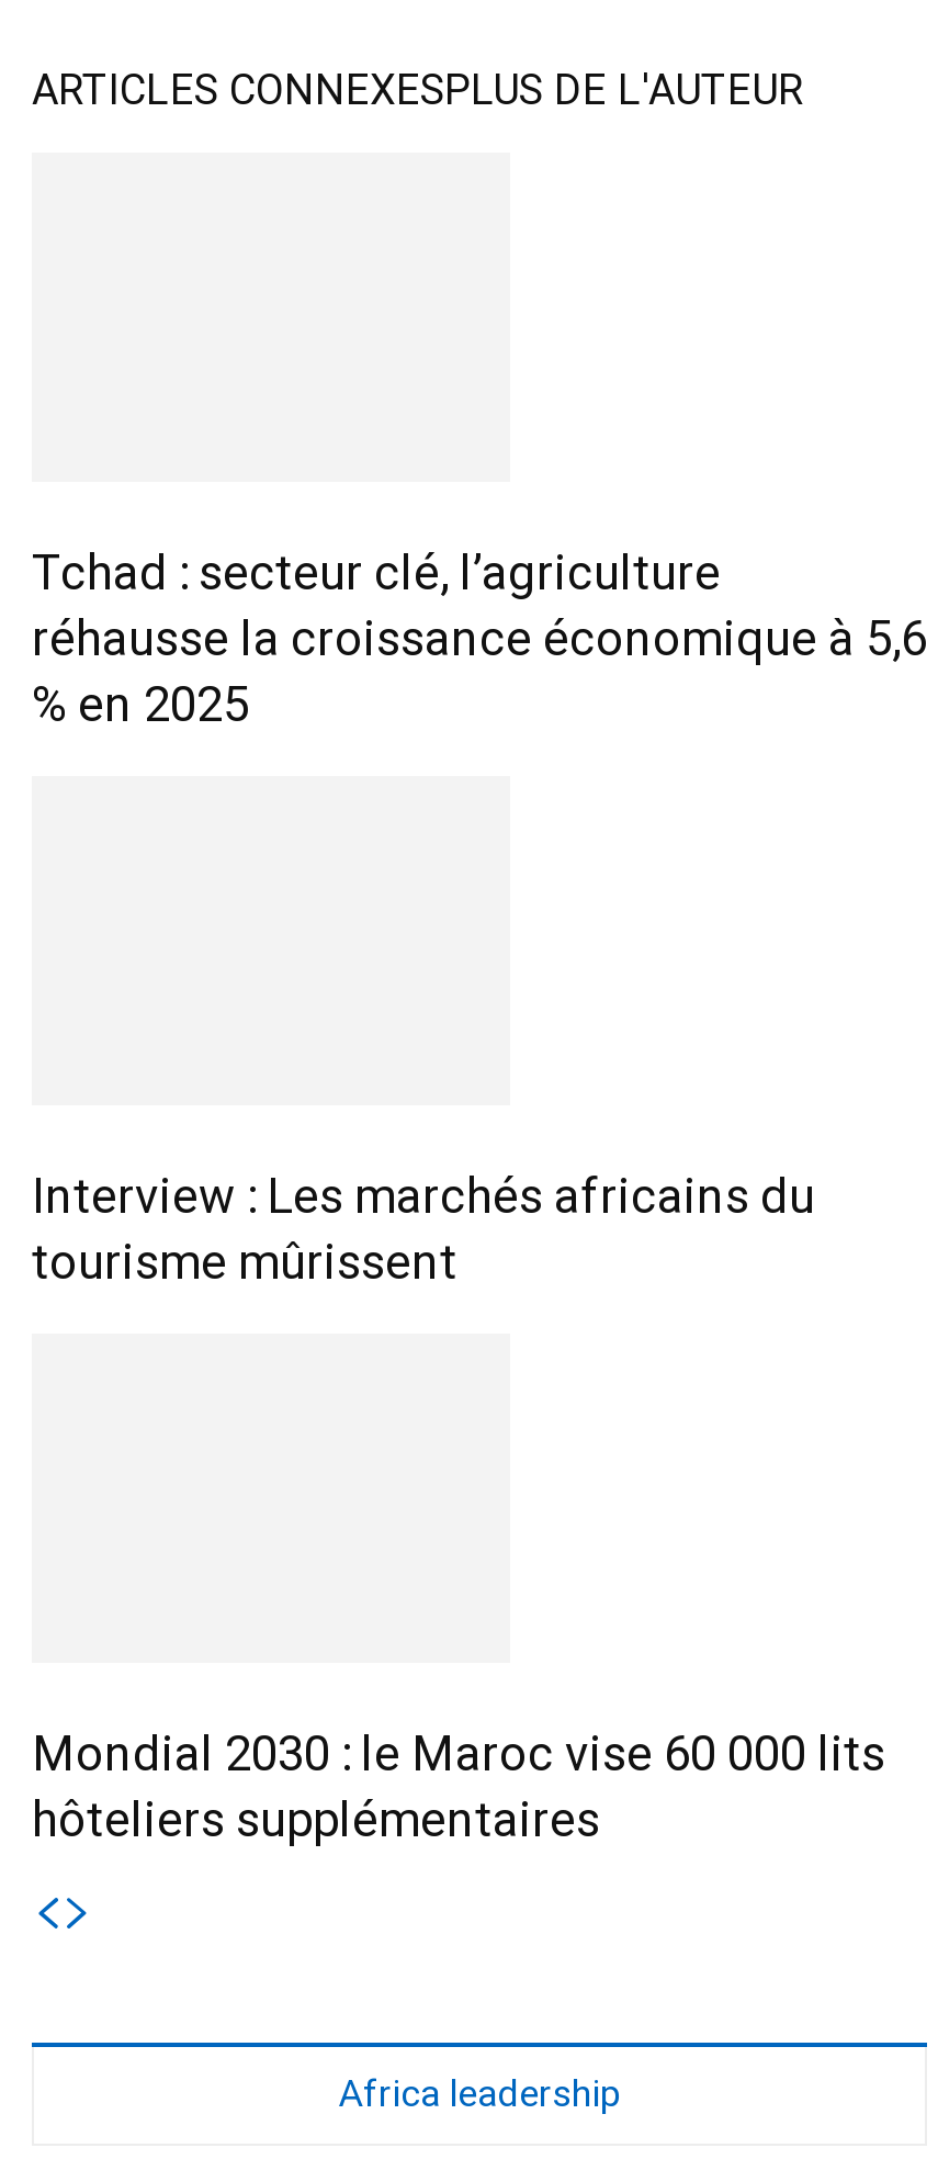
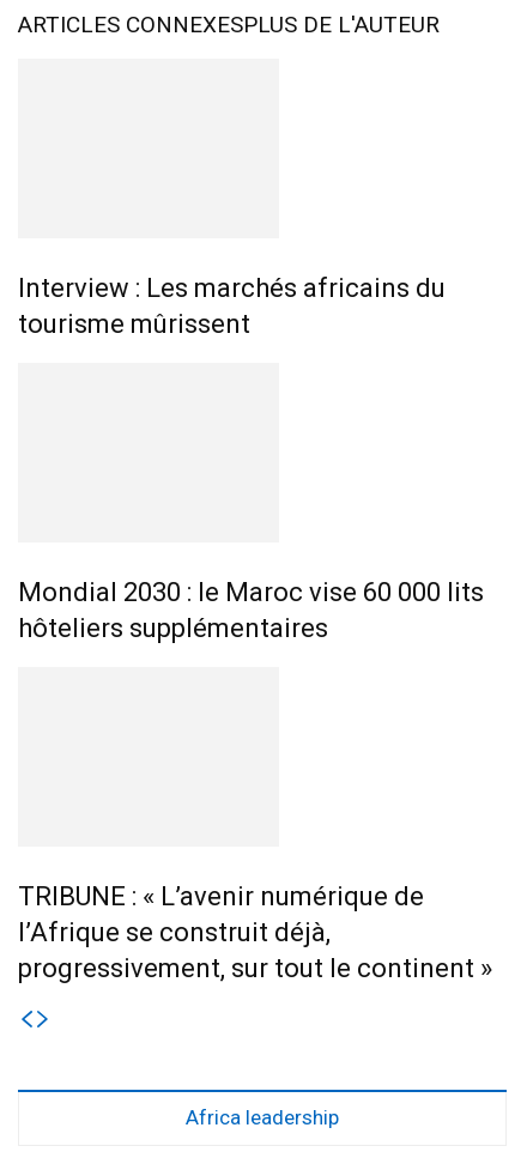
[32,546,927,732] Tchad : secteur clé, l’agriculture | réhausse la croissance économique à 5,6 | % en 2025 -> none
moved [32,1169,885,1847] -> [18,273,484,643]: Interview : Les marchés africains du | tourisme mûrissent | Mondial 2030 : le Maroc vise 60 000 lits | hôteliers supplémentaires
none -> [18,881,492,983] TRIBUNE : « L’avenir numérique de | l’Afrique se construit déjà, | progressivement, sur tout le continent »

